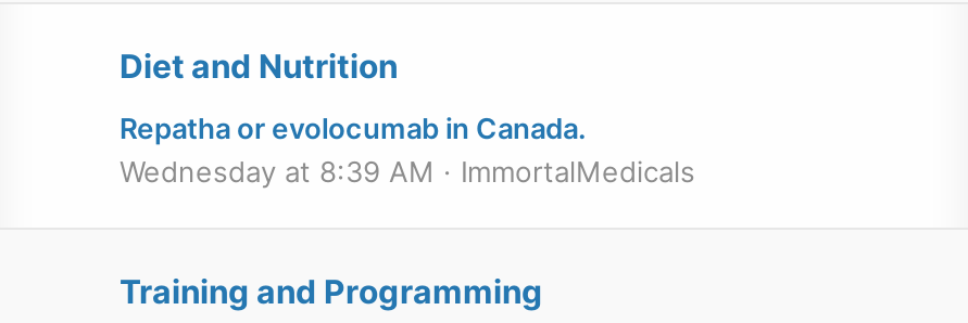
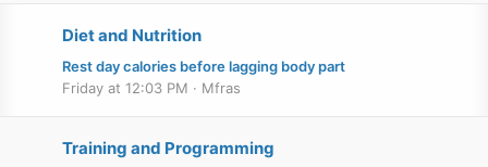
[120,110,695,188] Repatha or evolocumab in Canada. | Wednesday at 8:39 AM | ImmortalMedicals -> [62,57,345,96] Rest day calories before lagging body part | Friday at 12:03 PM | Mfras

